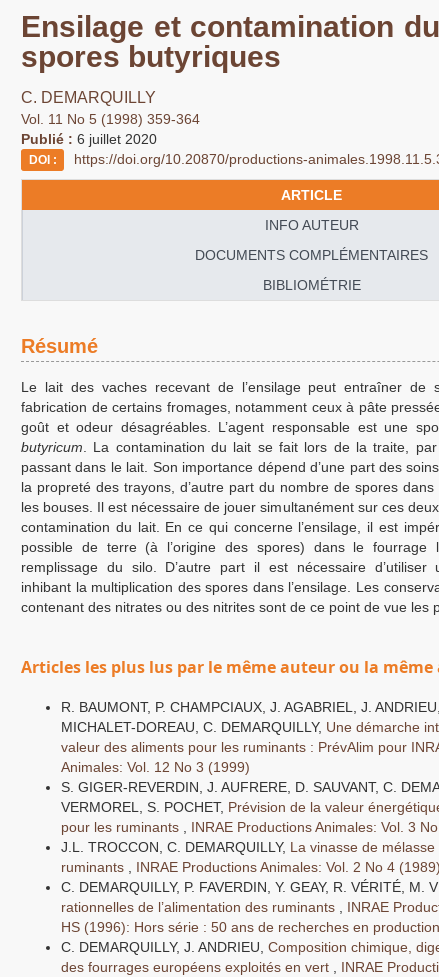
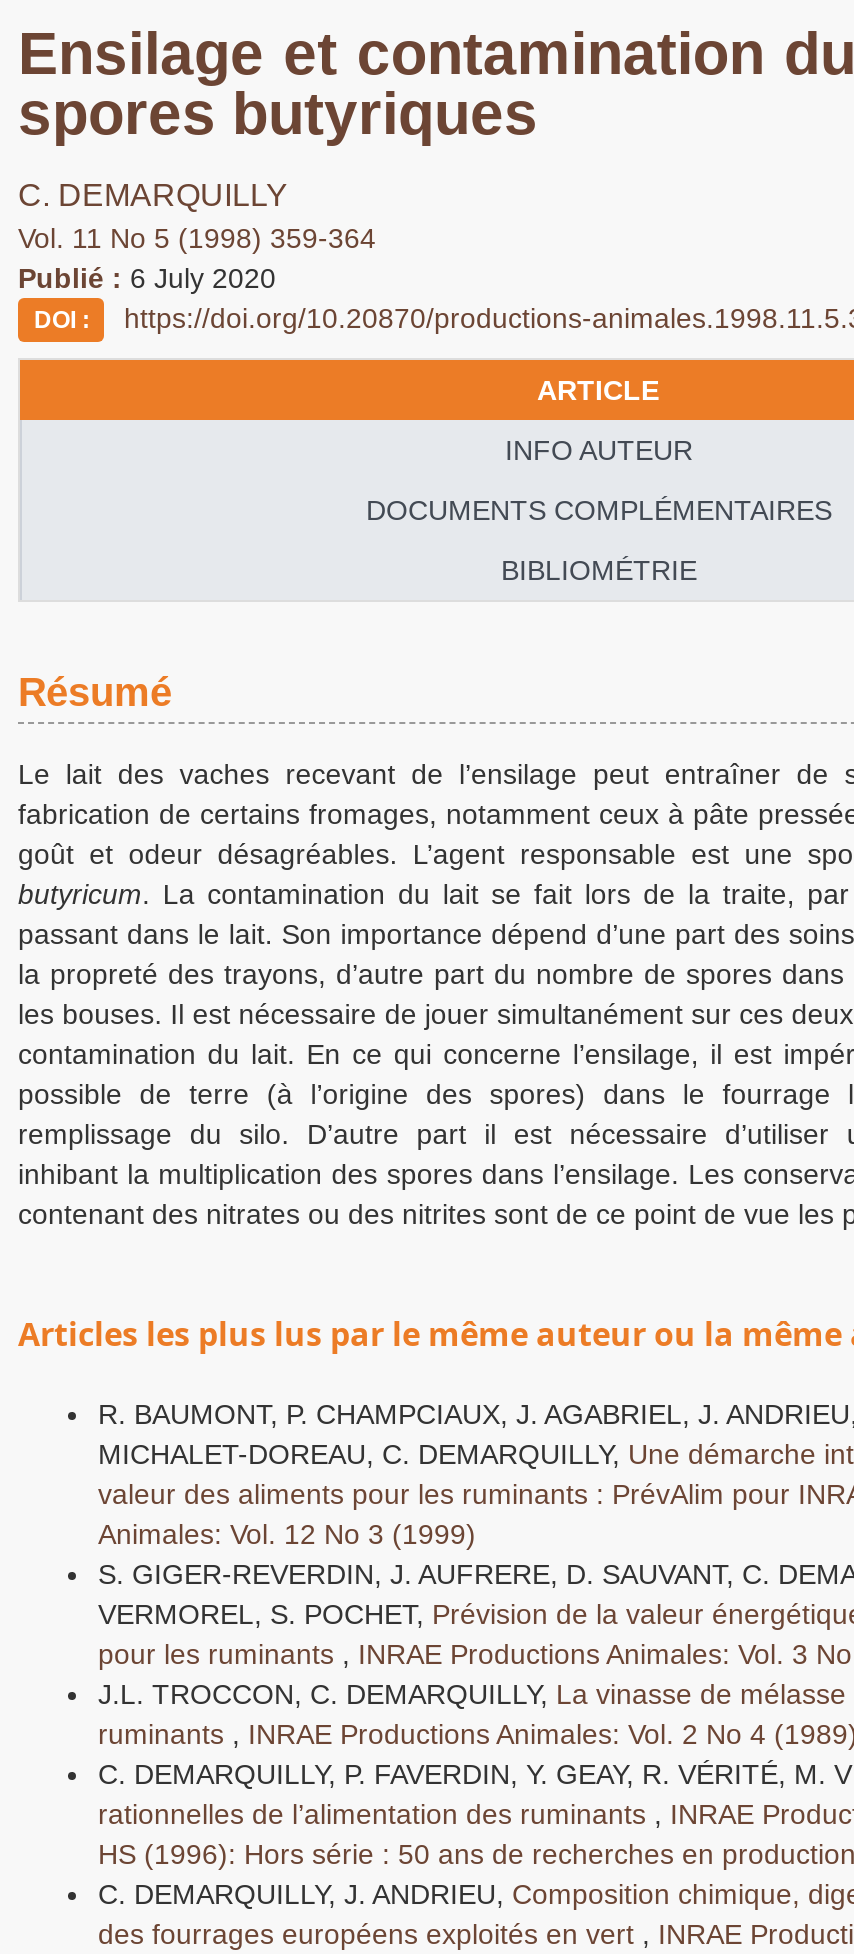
[21,131,157,147] Publié : 6 juillet 2020 -> [18,262,276,294] Publié : 6 July 2020

